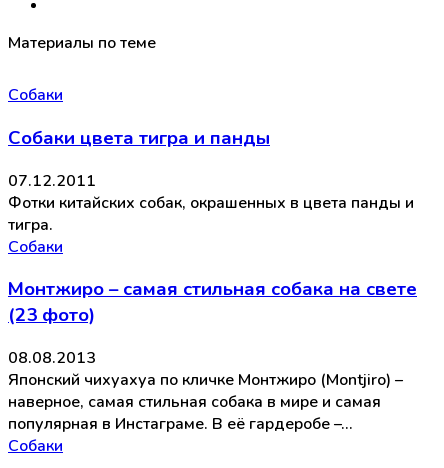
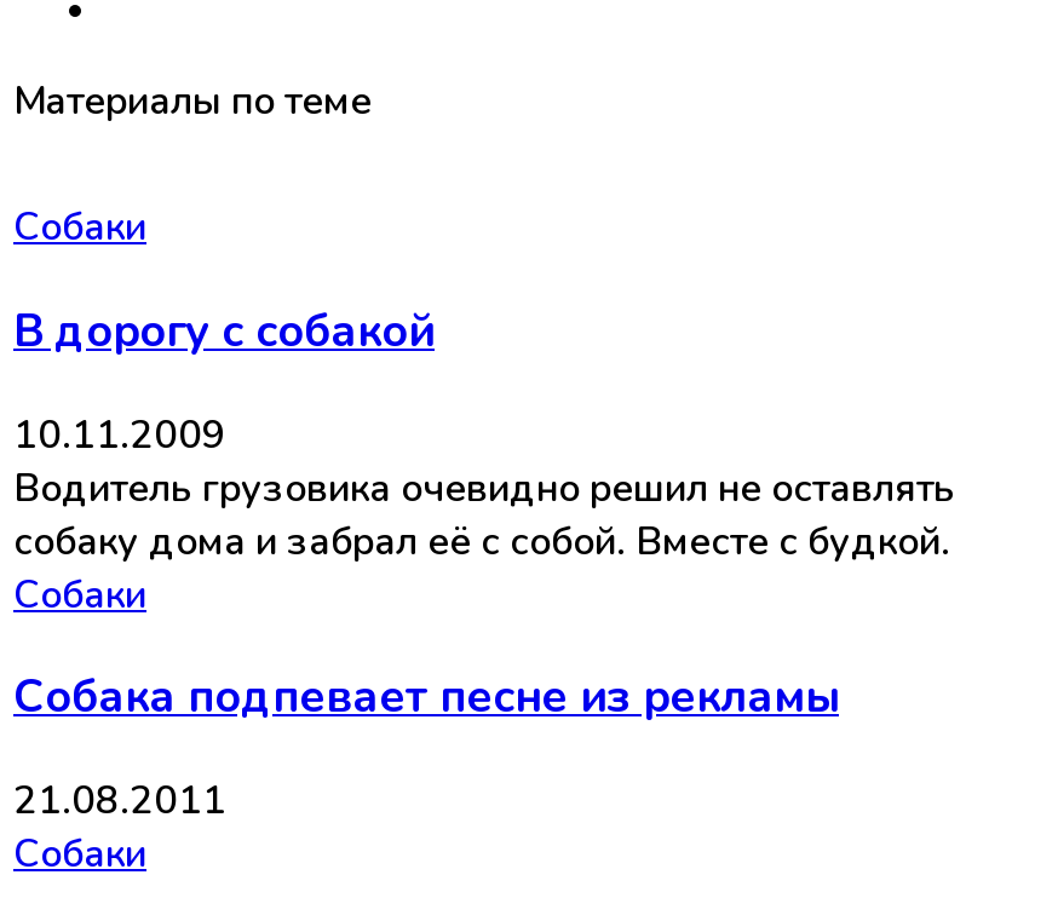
[8,125,270,151] Собаки цвета тигра и панды -> [13,300,435,363] В дорогу с собакой
[8,170,414,236] 07.12.2011 | Фотки китайских собак, окрашенных в цвета панды и | тигра. -> [13,409,989,568] 10.11.2009 | Водитель грузовика очевидно решил не оставлять | собаку дома и забрал её с собой. Вместе с будкой.
[8,276,417,328] Монтжиро – самая стильная собака на свете | (23 фото) -> [13,667,839,730] Собака подпевает песне из рекламы
[8,347,403,435] 08.08.2013 | Японский чихуахуа по кличке Монтжиро (Montjiro) – | наверное, самая стильная собака в мире и самая | популярная в Инстаграме. В её гардеробе –… -> [13,775,226,828] 21.08.2011

